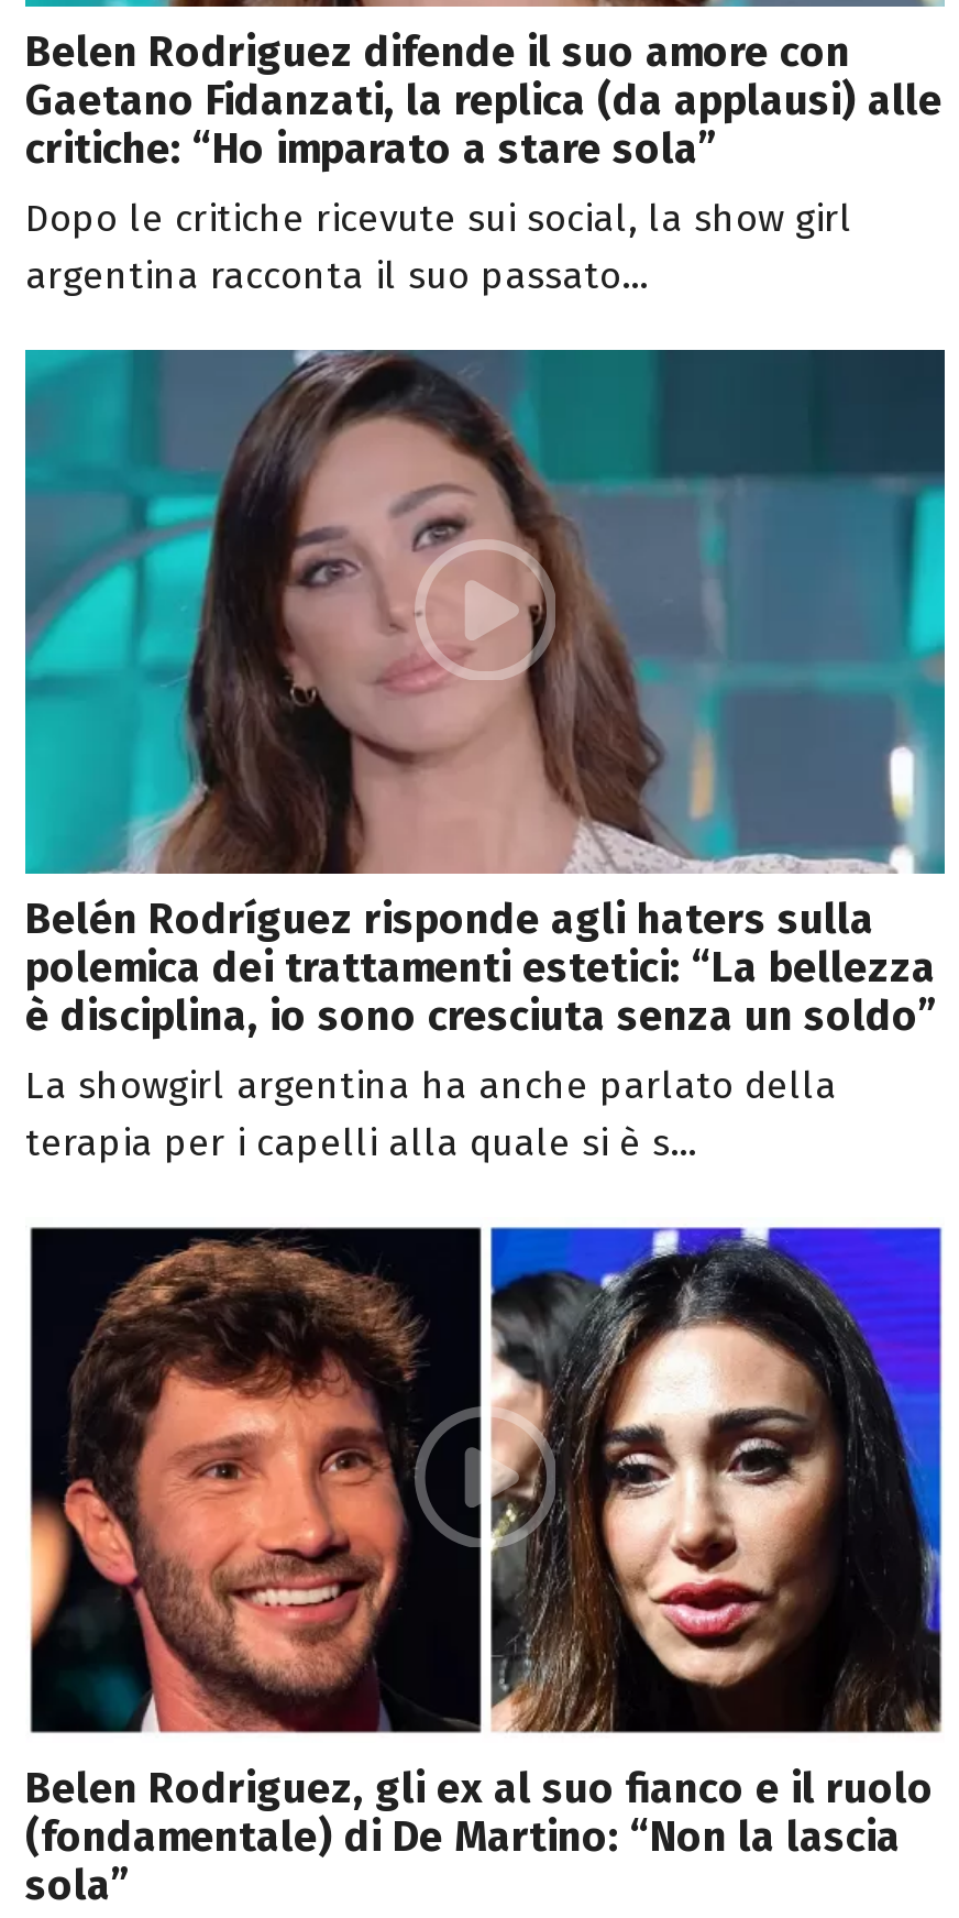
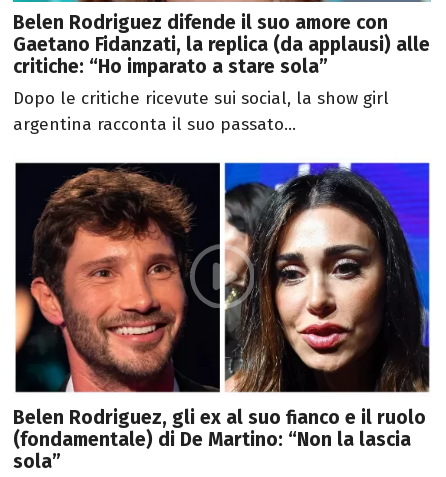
[25,348,945,1166] [image] | Belén Rodríguez risponde agli haters sulla | polemica dei trattamenti estetici: “La bellezza | è disciplina, io sono cresciuta senza un soldo” | La showgirl argentina ha anche parlato della | terapia per i capelli alla quale si è s... -> none

